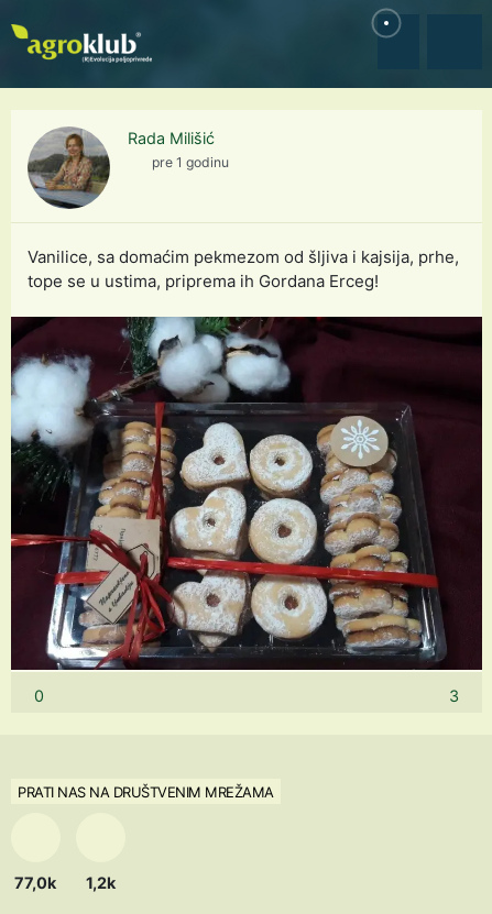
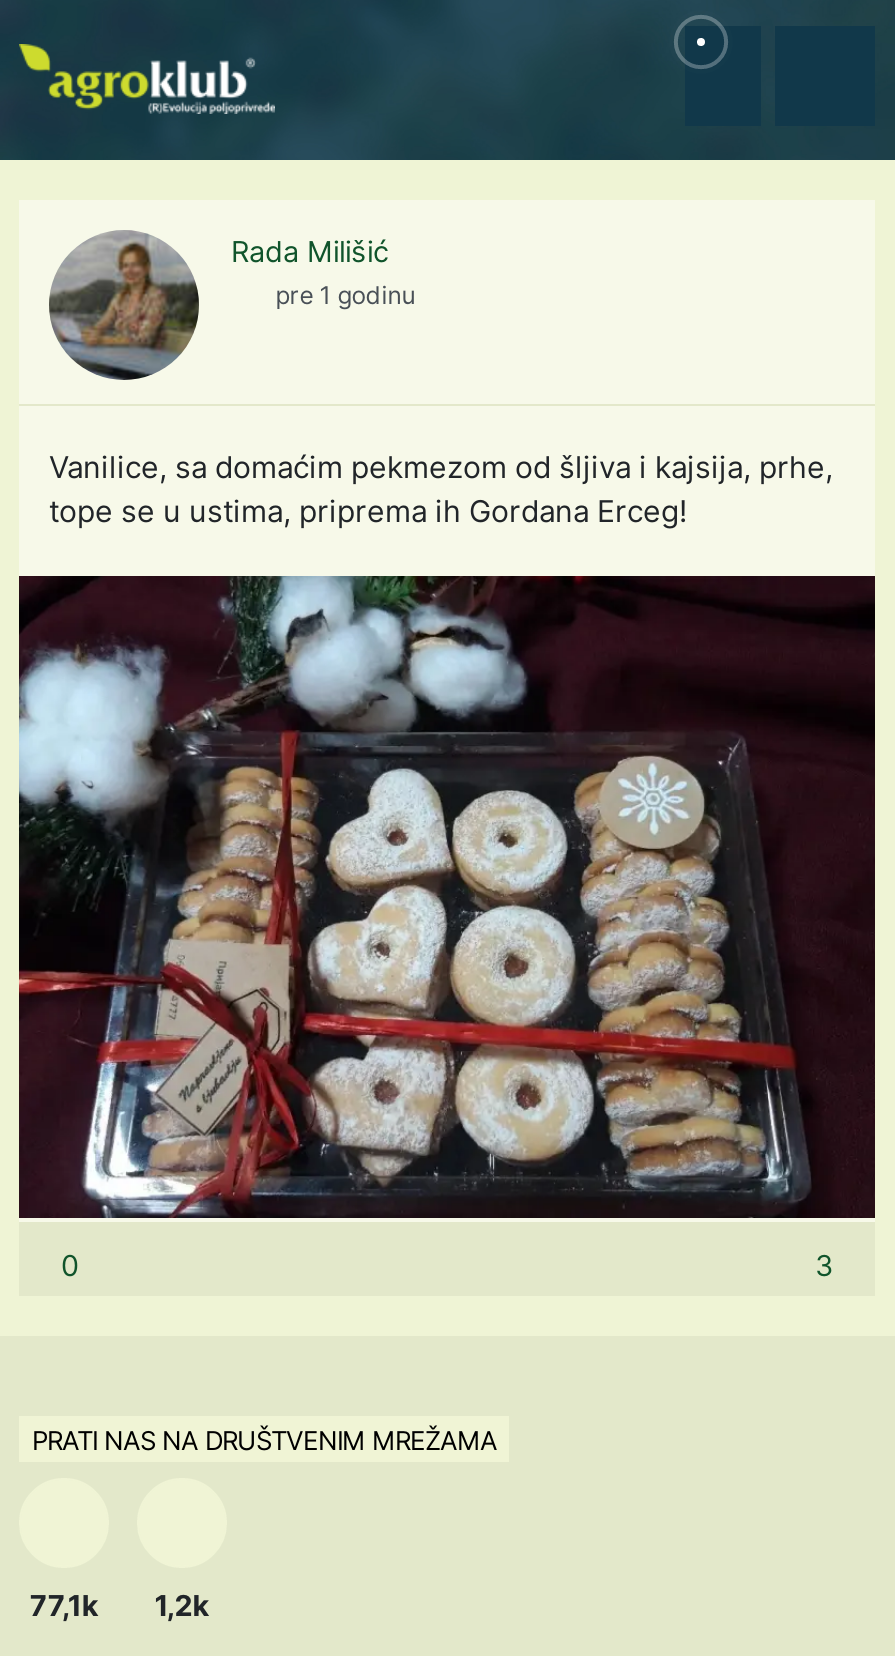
[15,873,115,891] 77,0k 1,2k -> [30,1587,208,1621] 77,1k 1,2k

